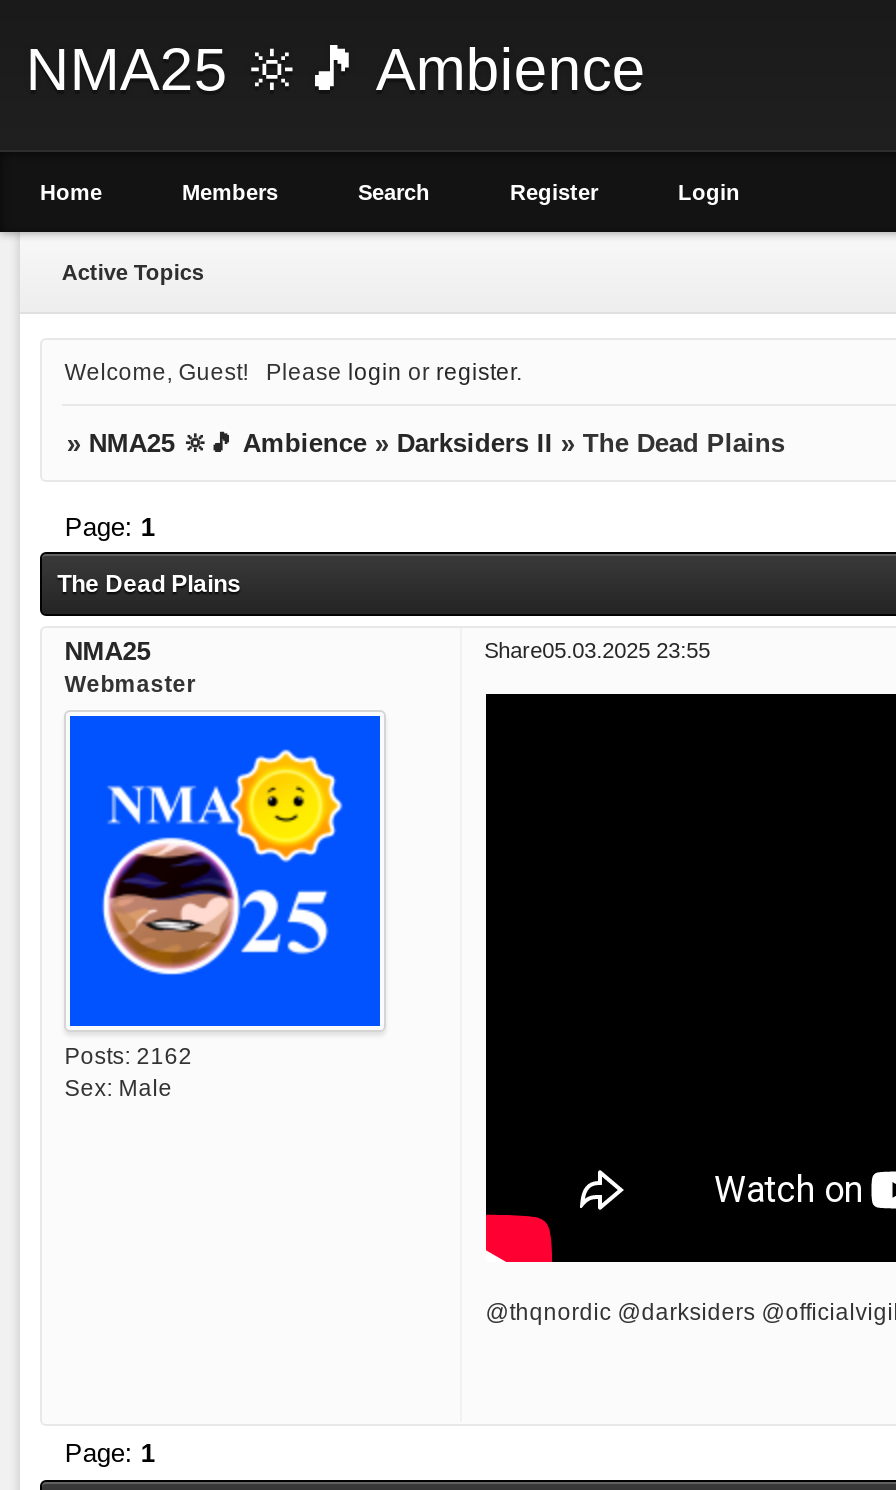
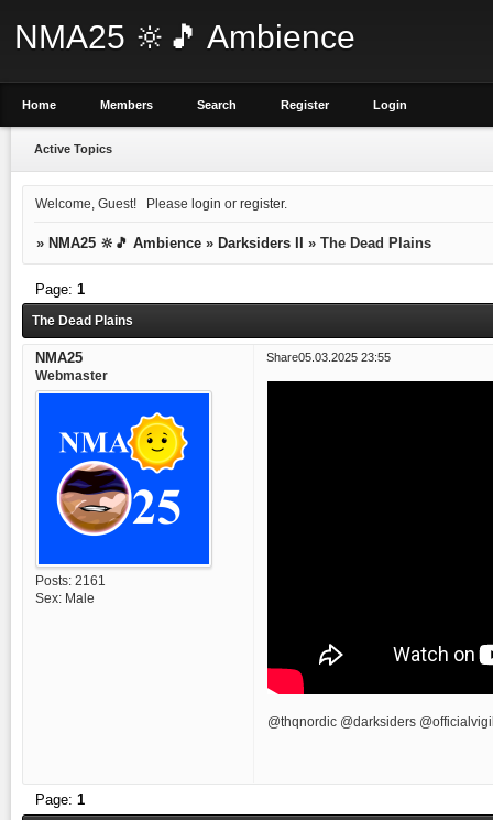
[64,1042,192,1068] Posts: 2162 -> [35,573,106,587] Posts: 2161

